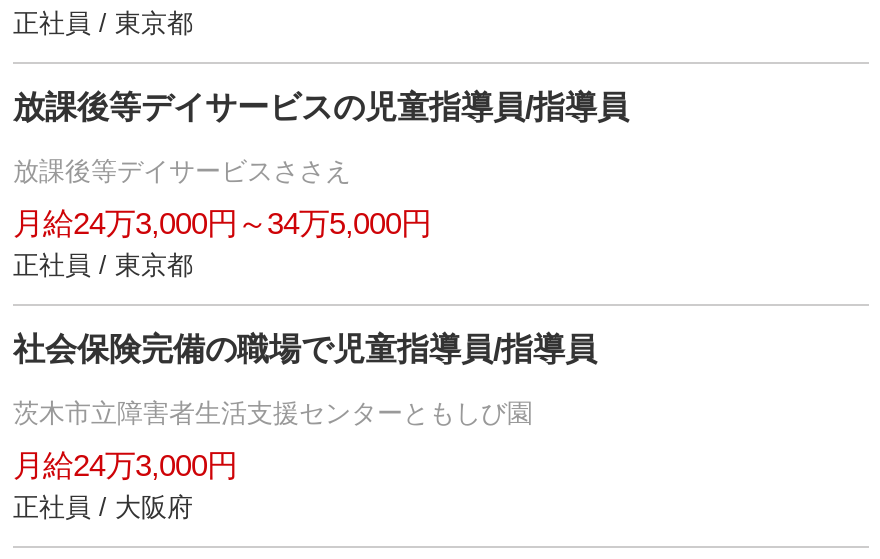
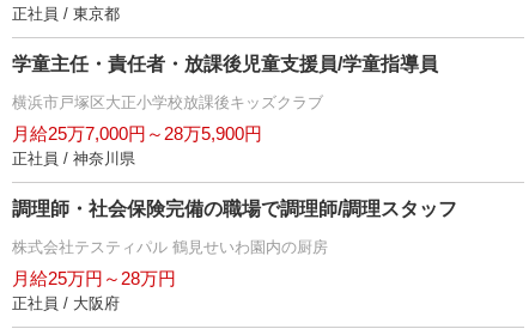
[13,90,629,124] 放課後等デイサービスの児童指導員/指導員 -> [12,54,438,74] 学童主任・責任者・放課後児童支援員/学童指導員
[13,156,351,186] 放課後等デイサービスささえ -> [12,93,323,111] 横浜市戸塚区大正小学校放課後キッズクラブ
[13,206,431,280] 月給24万3,000円～34万5,000円 | 正社員 / 東京都 -> [12,123,262,168] 月給25万7,000円～28万5,900円 | 正社員 / 神奈川県
[13,332,597,366] 社会保険完備の職場で児童指導員/指導員 -> [12,199,457,219] 調理師・社会保険完備の職場で調理師/調理スタッフ
[13,398,533,428] 茨木市立障害者生活支援センターともしび園 -> [12,238,328,256] 株式会社テスティパル 鶴見せいわ園内の厨房
[13,448,237,482] 月給24万3,000円 -> [12,268,176,288] 月給25万円～28万円

